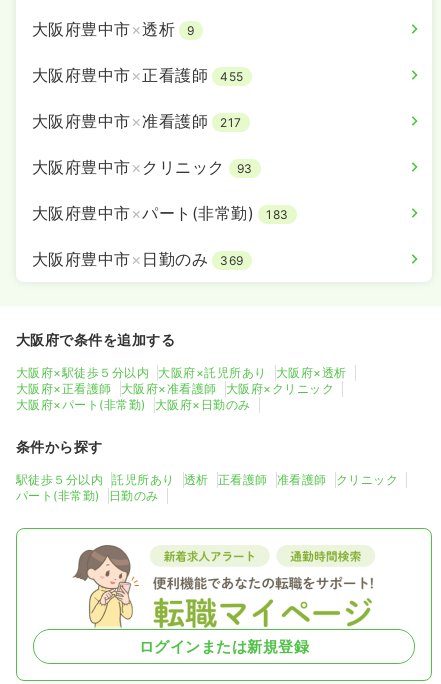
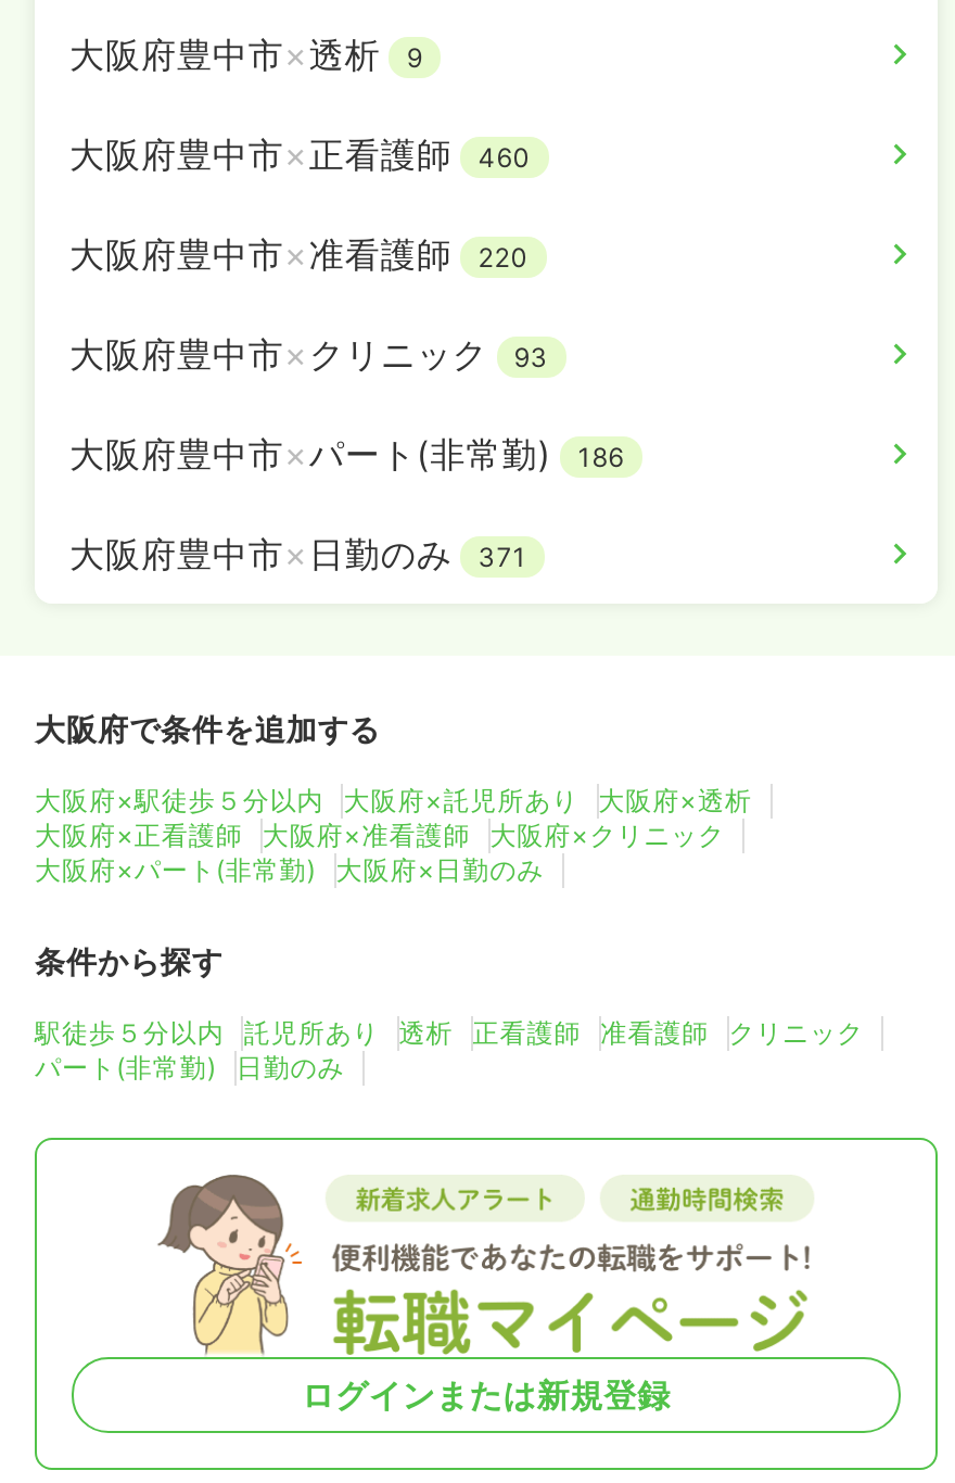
[32,65,244,85] 大阪府豊中市×正看護師 455 -> [69,133,531,177] 大阪府豊中市×正看護師 460
[32,111,242,131] 大阪府豊中市×准看護師 217 -> [69,233,529,277] 大阪府豊中市×准看護師 220
[32,203,289,223] 大阪府豊中市×パート(非常勤) 183 -> [69,433,624,476] 大阪府豊中市×パート(非常勤) 186
[32,249,244,269] 大阪府豊中市×日勤のみ 369 -> [69,533,527,576] 大阪府豊中市×日勤のみ 371

